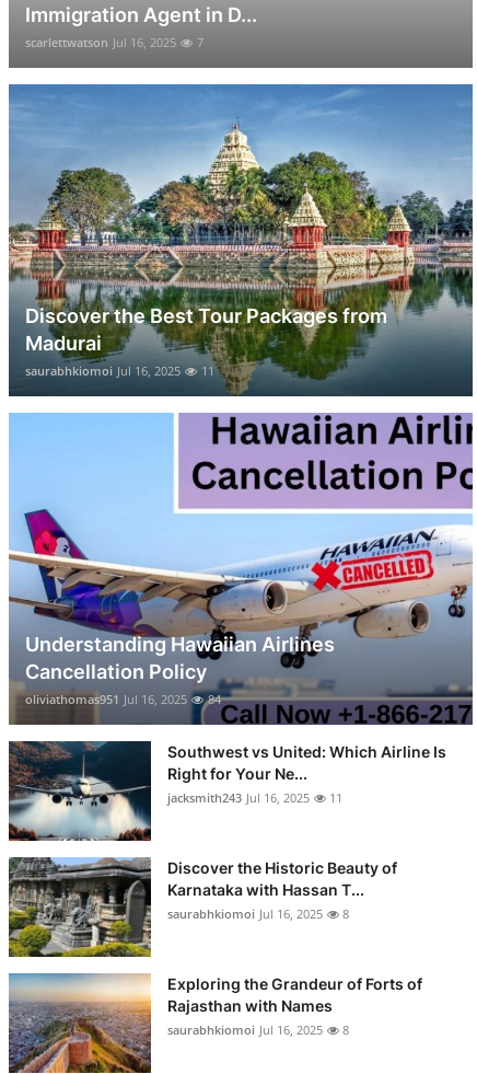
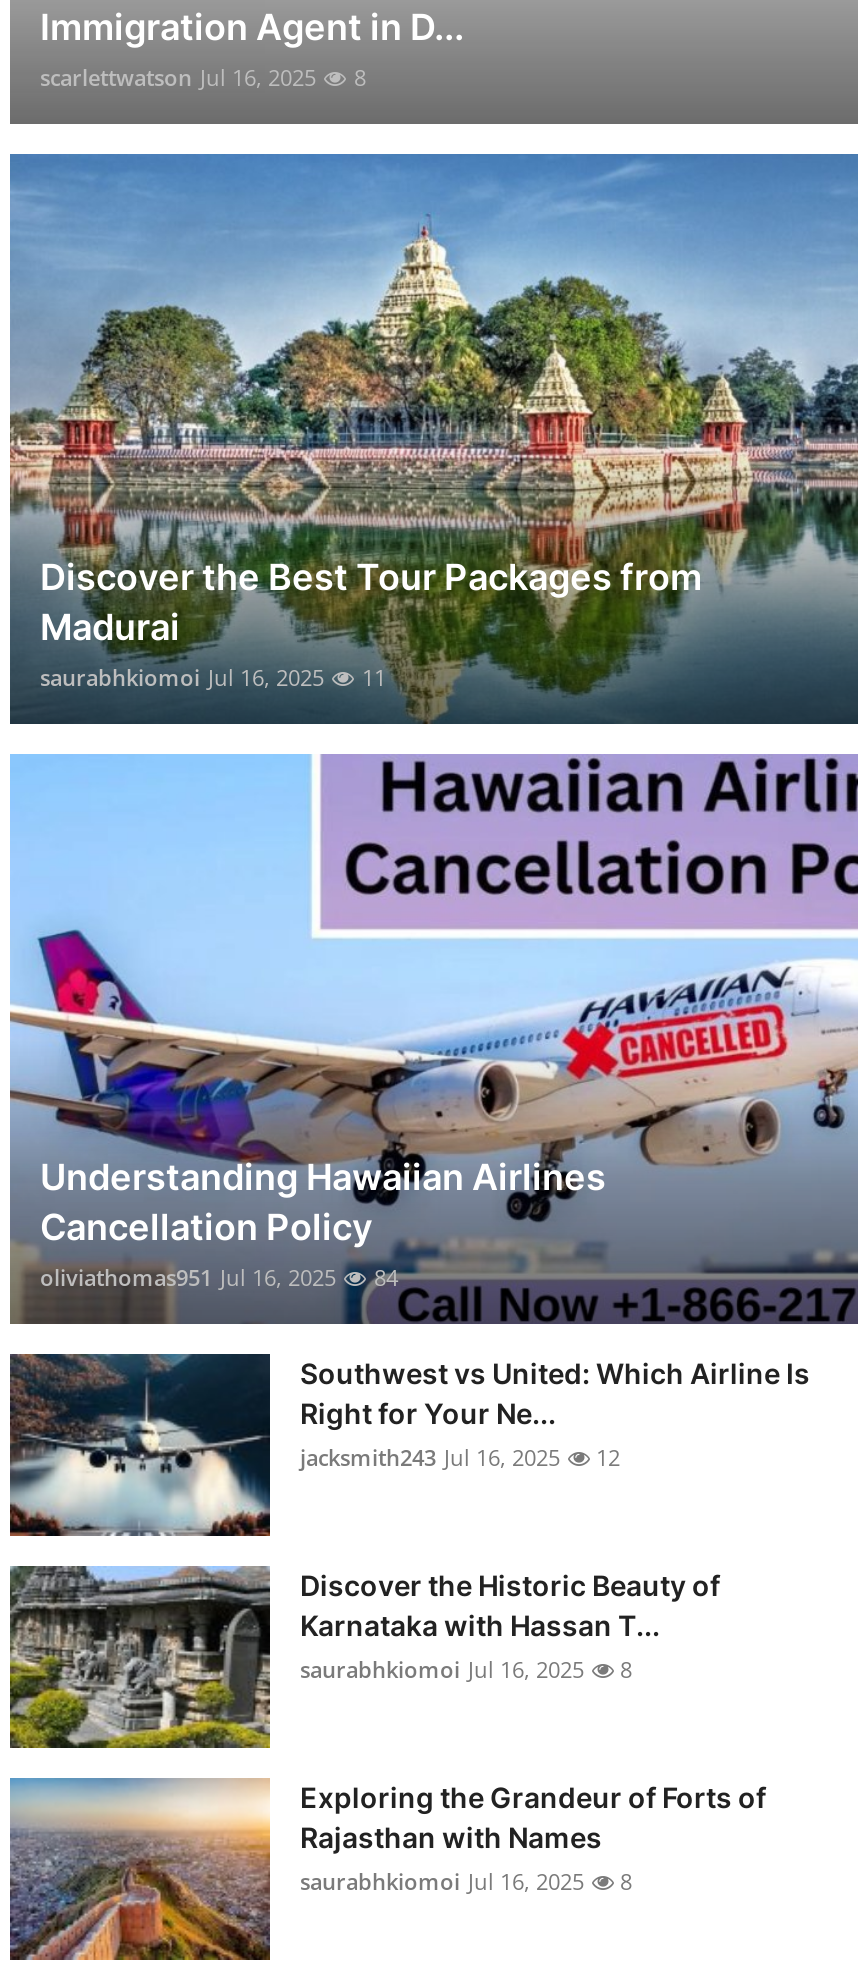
[25,34,203,50] scarlettwatson Jul 16, 2025 7 -> [40,62,366,92] scarlettwatson Jul 16, 2025 8
[167,789,342,806] jacksmith243 Jul 16, 2025 11 -> [300,1442,620,1472] jacksmith243 Jul 16, 2025 12

